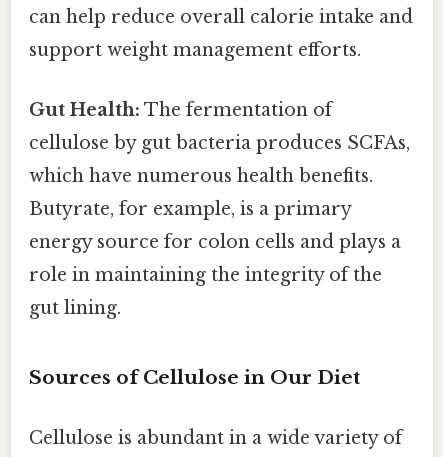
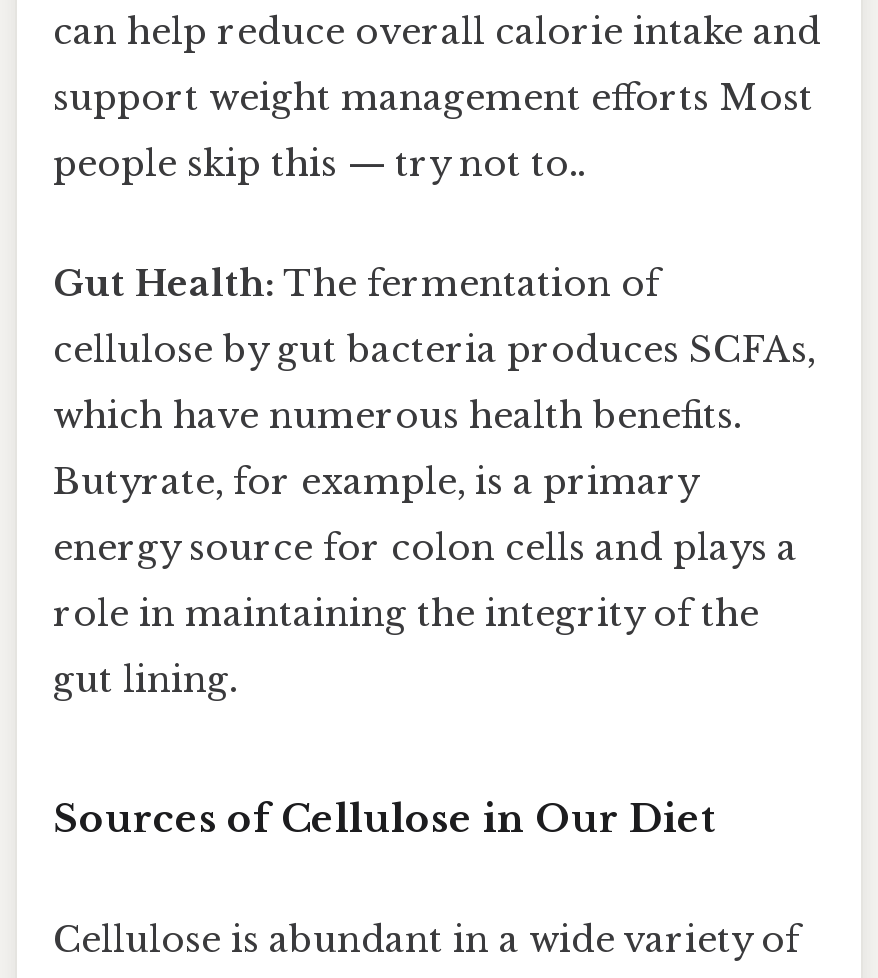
[29,39,361,61] support weight management efforts. -> [53,77,813,187] support weight management efforts Most | people skip this — try not to..

